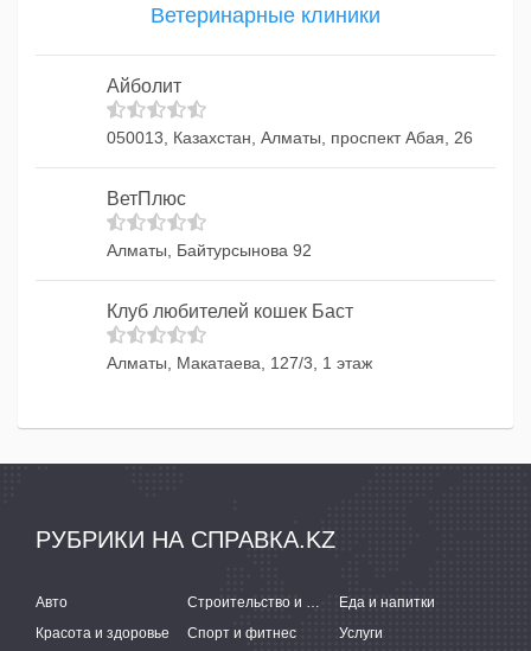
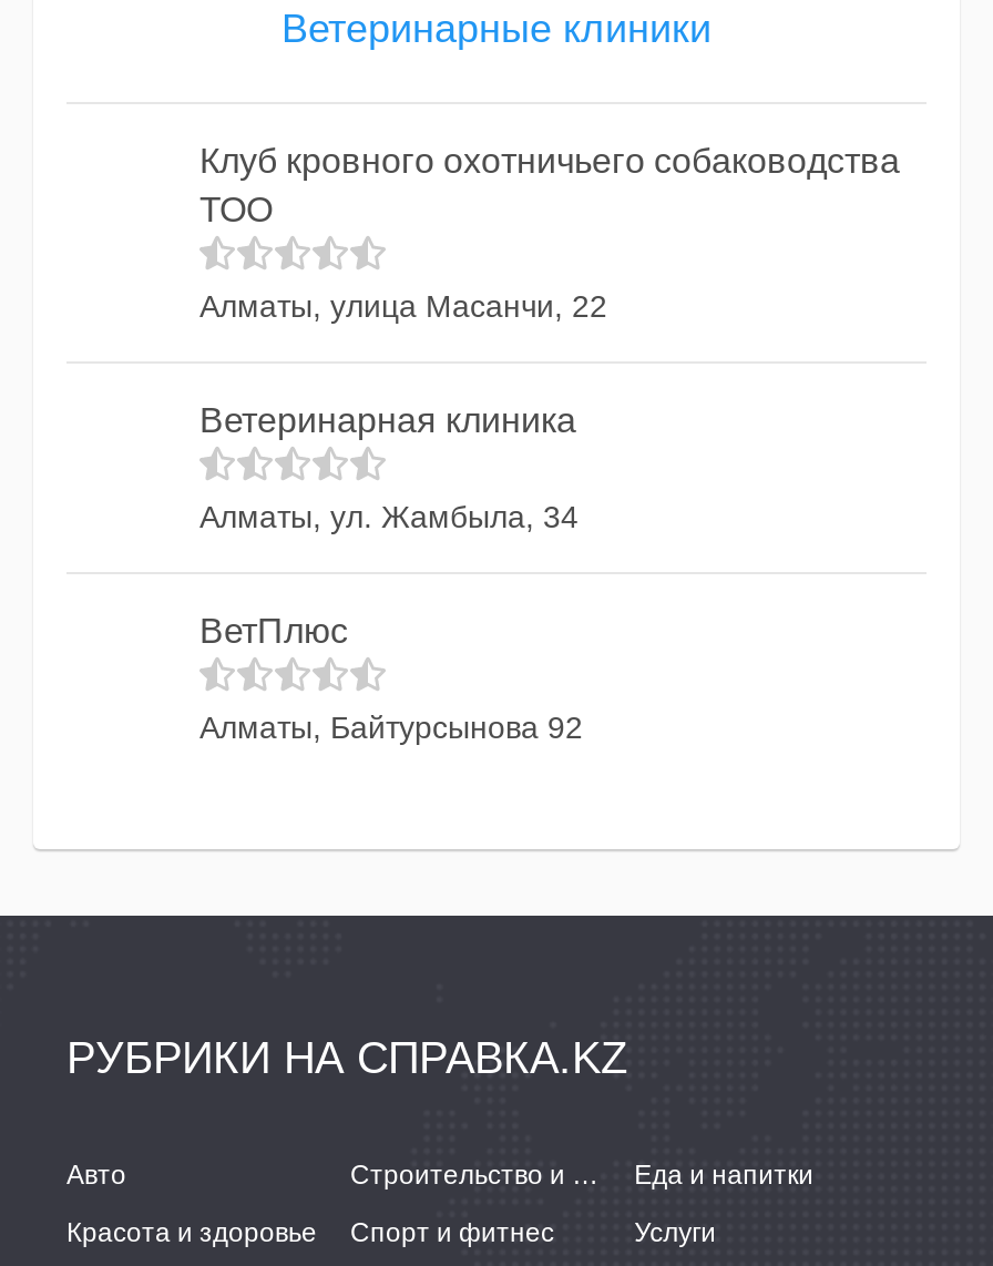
[107,76,473,147] Айболит | 050013, Казахстан, Алматы, проспект Абая, 26 -> [199,142,900,534] Клуб кровного охотничьего собаководства | ТОО | Алматы, улица Масанчи, 22 | Ветеринарная клиника | Алматы, ул. Жамбыла, 34
moved [107,189,312,260] -> [199,612,583,745]: ВетПлюс | Алматы, Байтурсынова 92
[107,301,372,372] Клуб любителей кошек Баст | Алматы, Макатаева, 127/3, 1 этаж -> none

